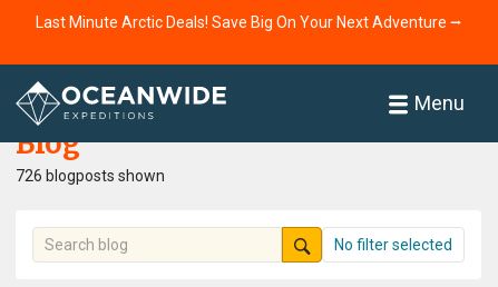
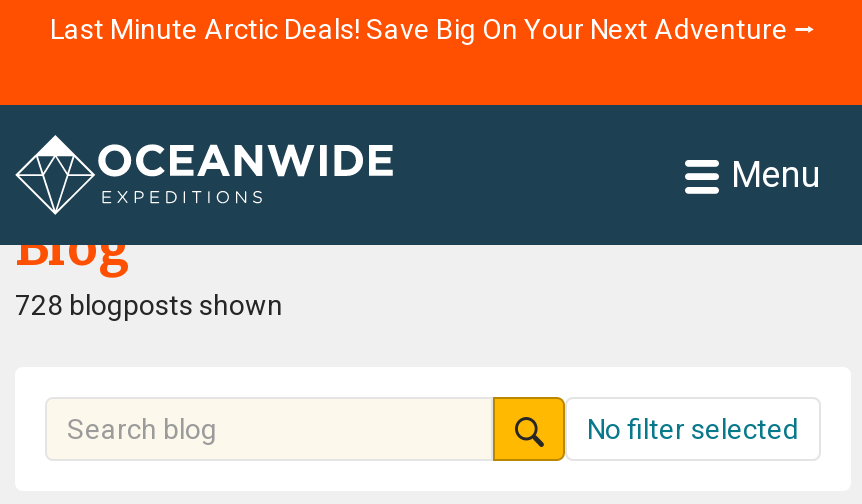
[16,167,165,185] 726 blogposts shown -> [15,289,283,321] 728 blogposts shown

